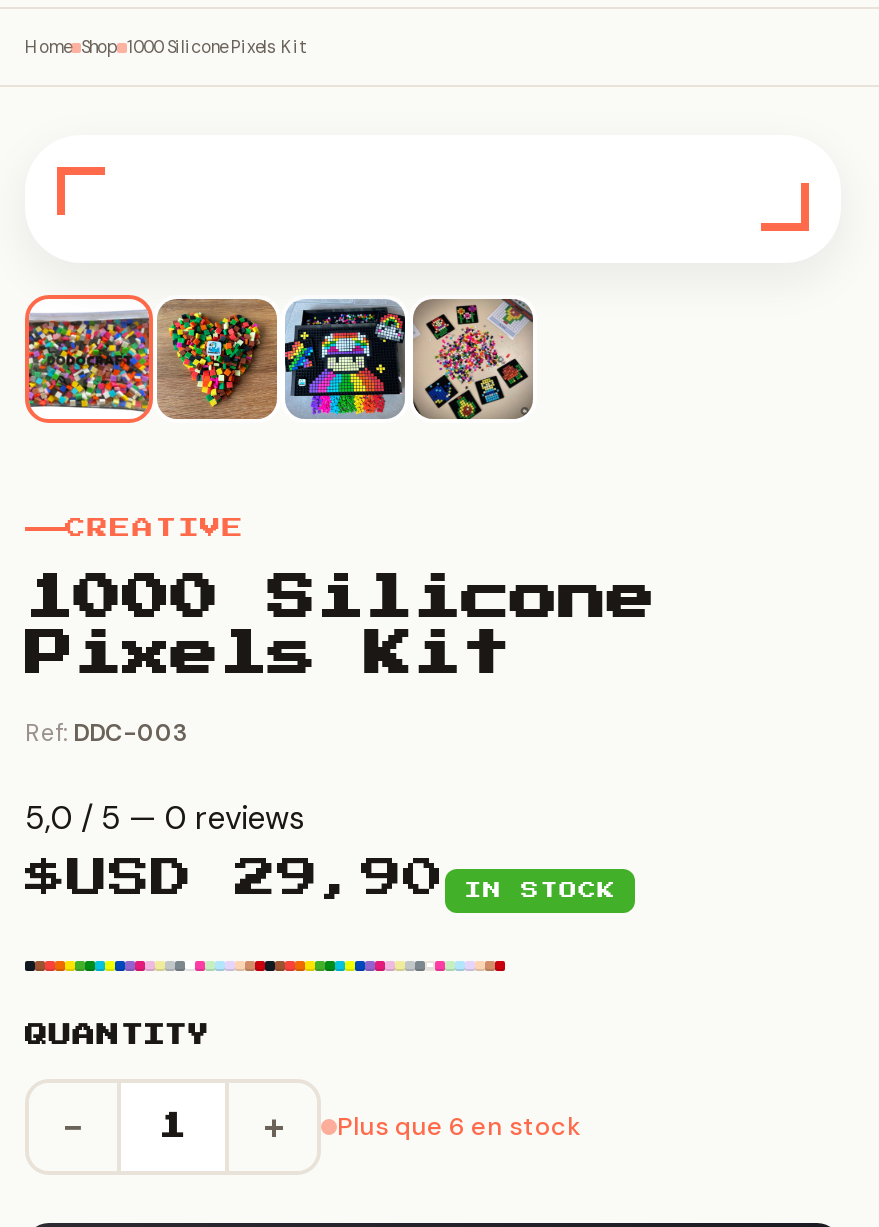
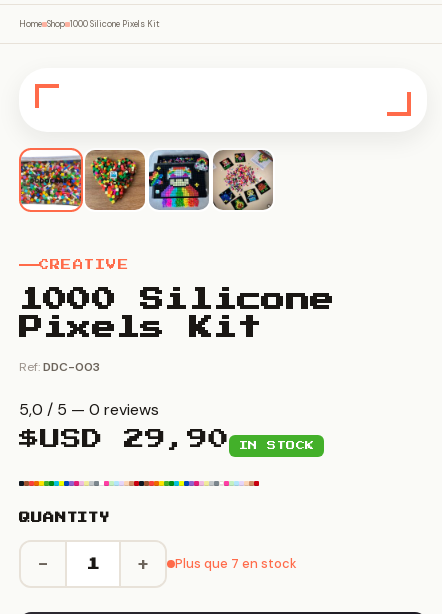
[337,1109,581,1143] Plus que 6 en stock -> [175,555,297,572] Plus que 7 en stock

